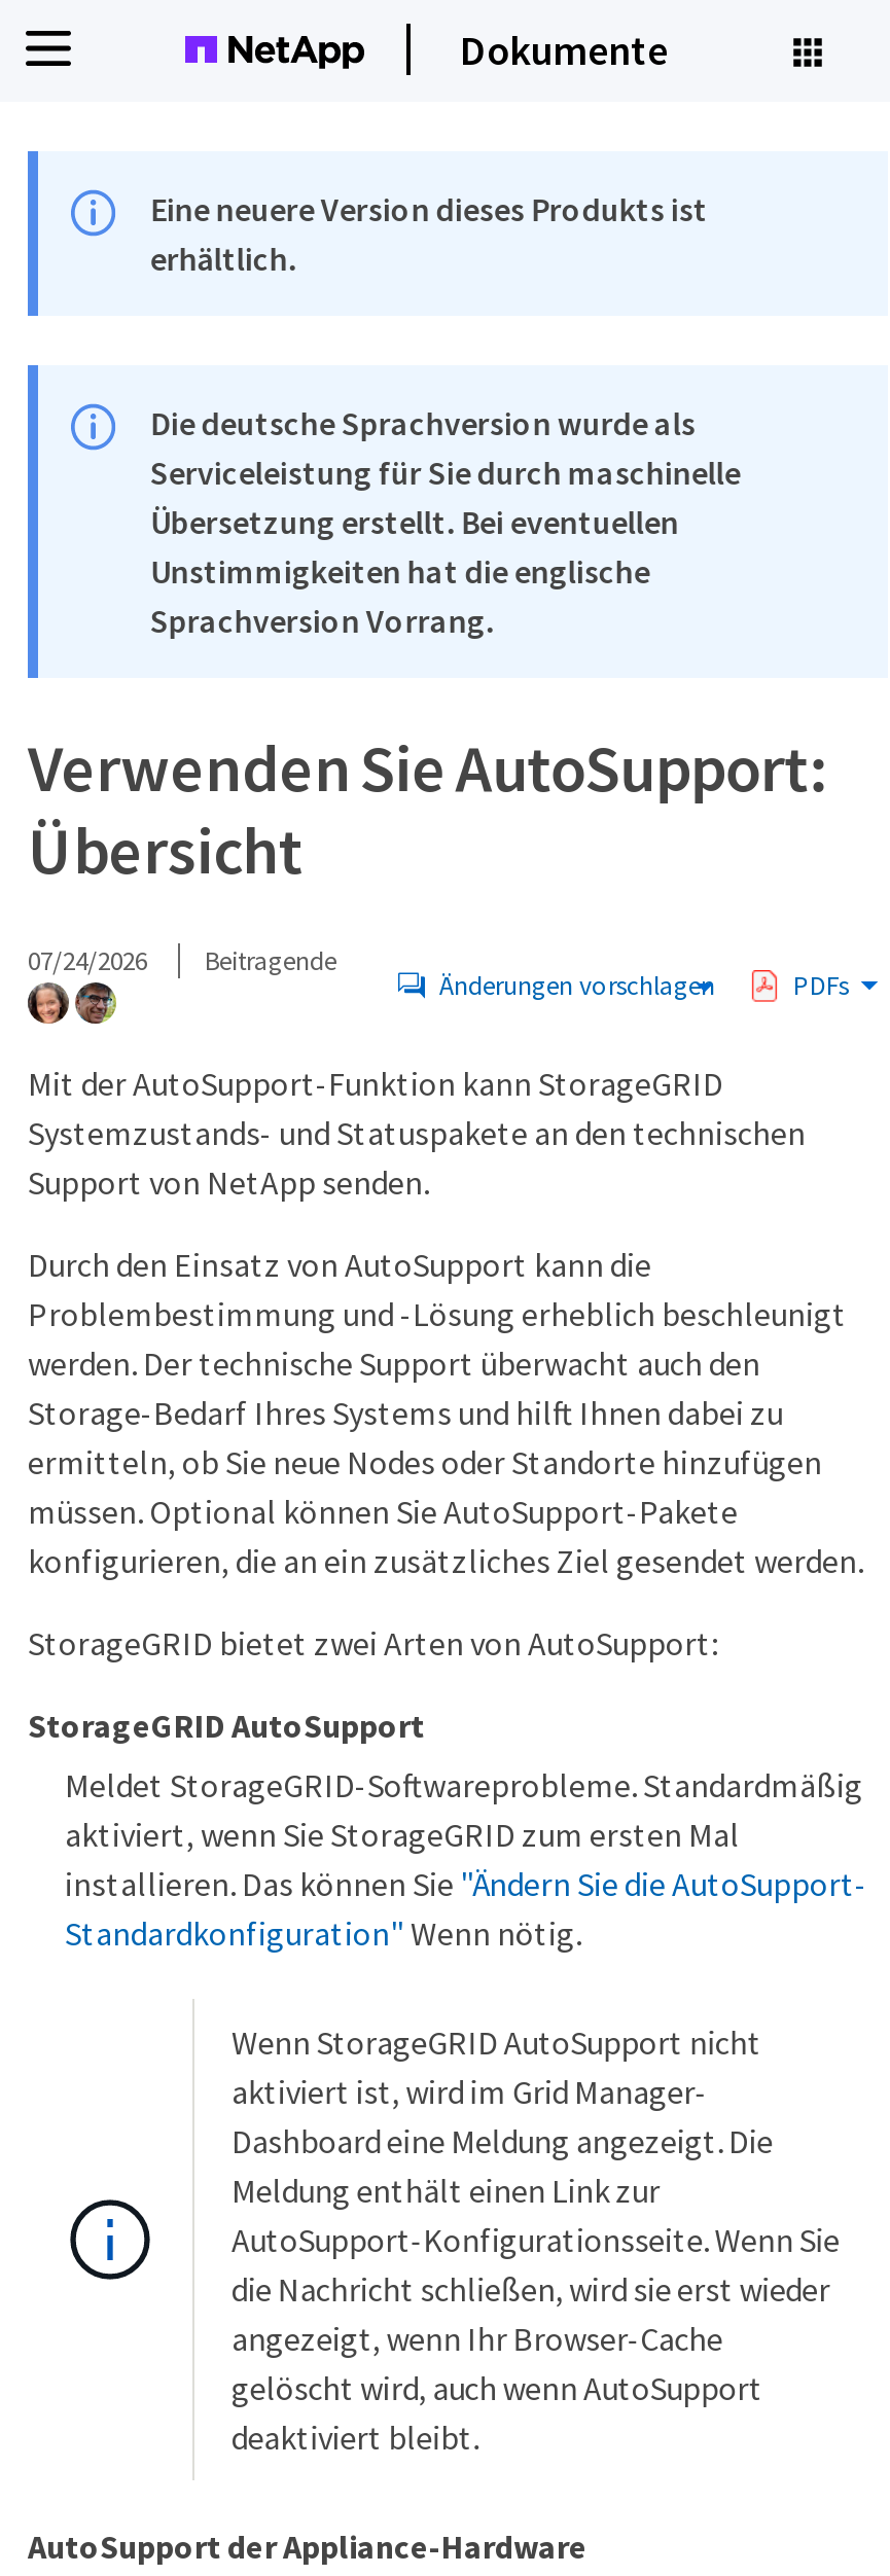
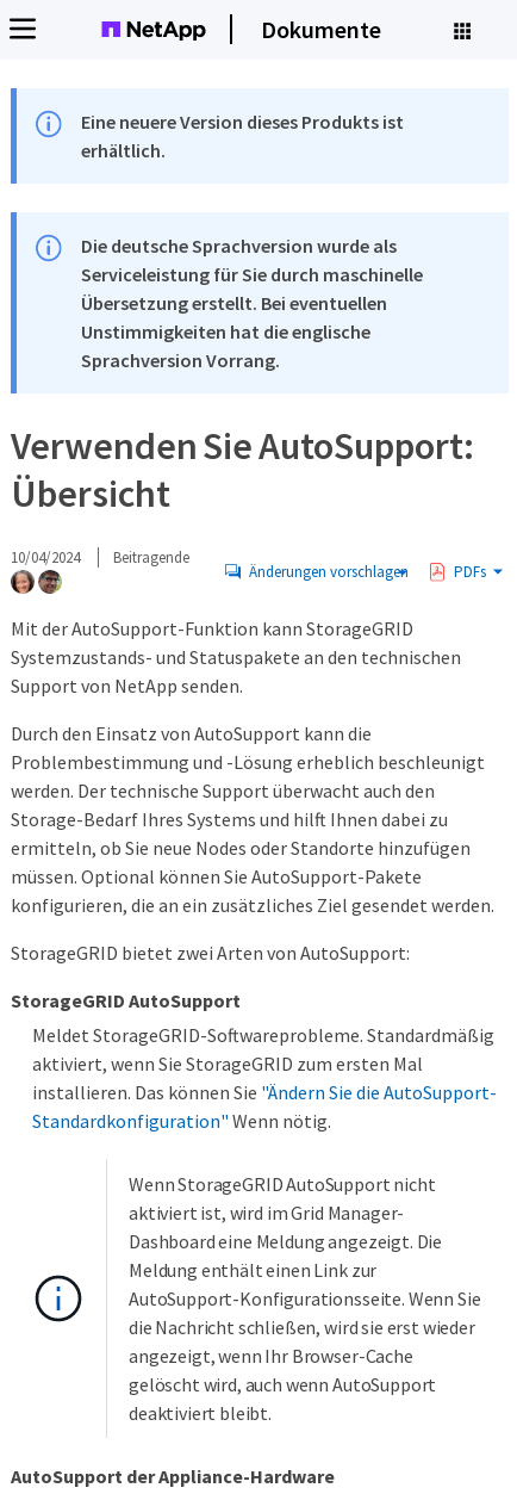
[28,943,336,978] 07/24/2026 Beitragende -> [11,547,189,568] 10/04/2024 Beitragende

